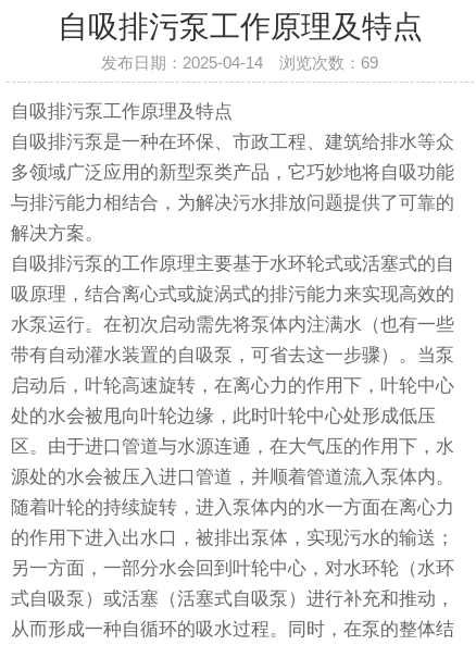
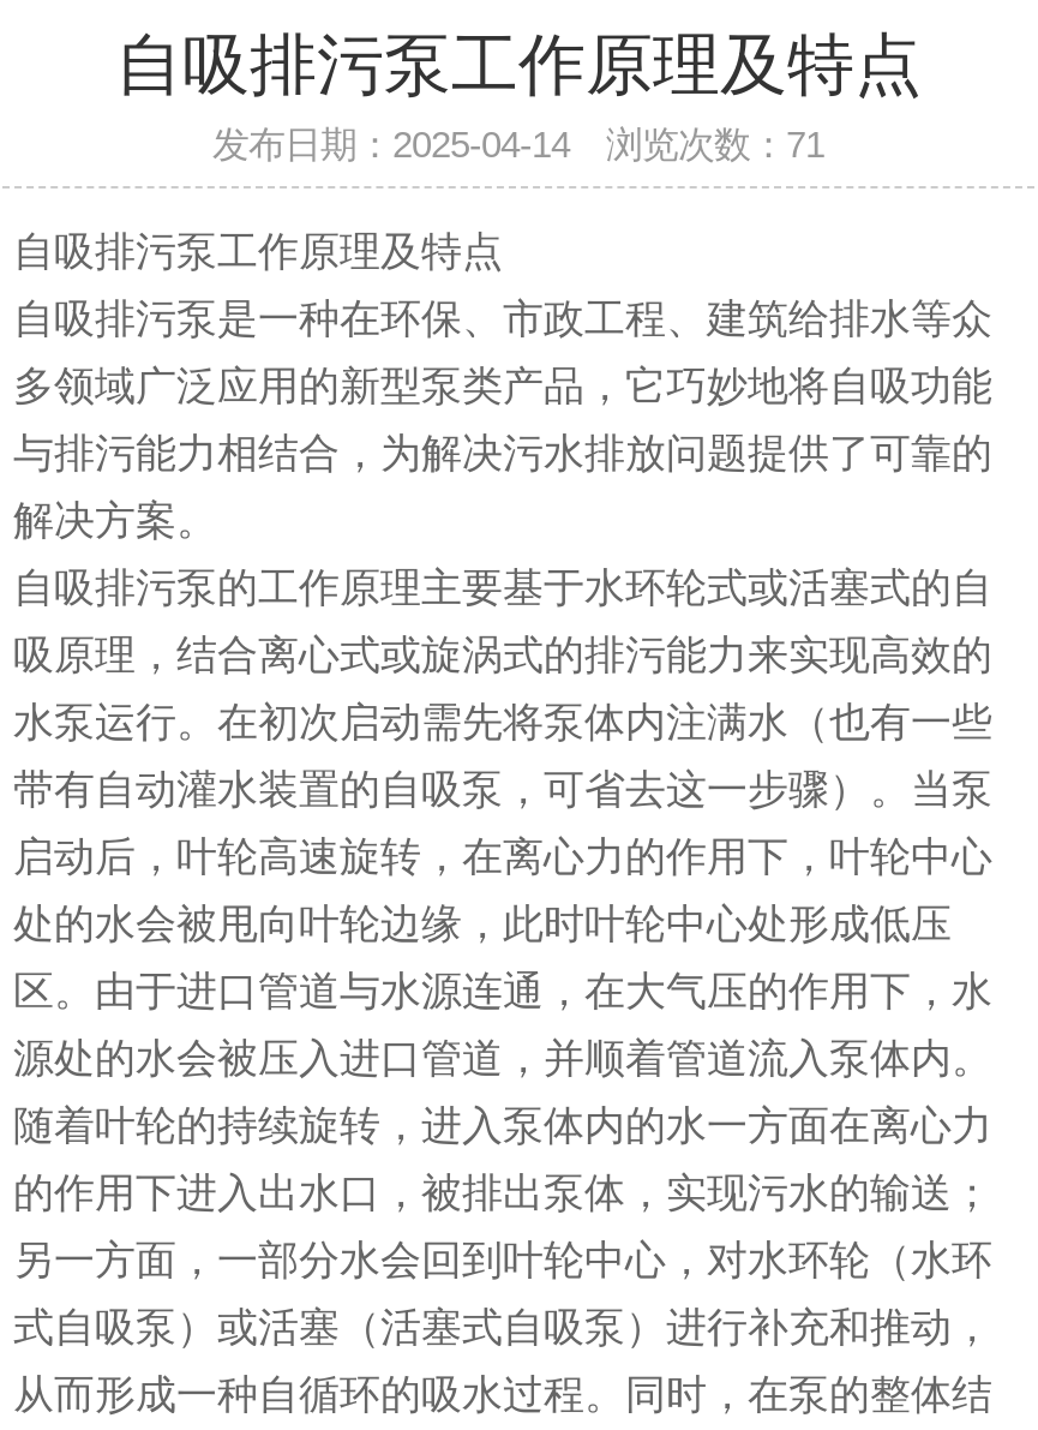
[102,53,379,72] 发布日期：2025-04-14 浏览次数：69 -> [212,124,824,164] 发布日期：2025-04-14 浏览次数：71

